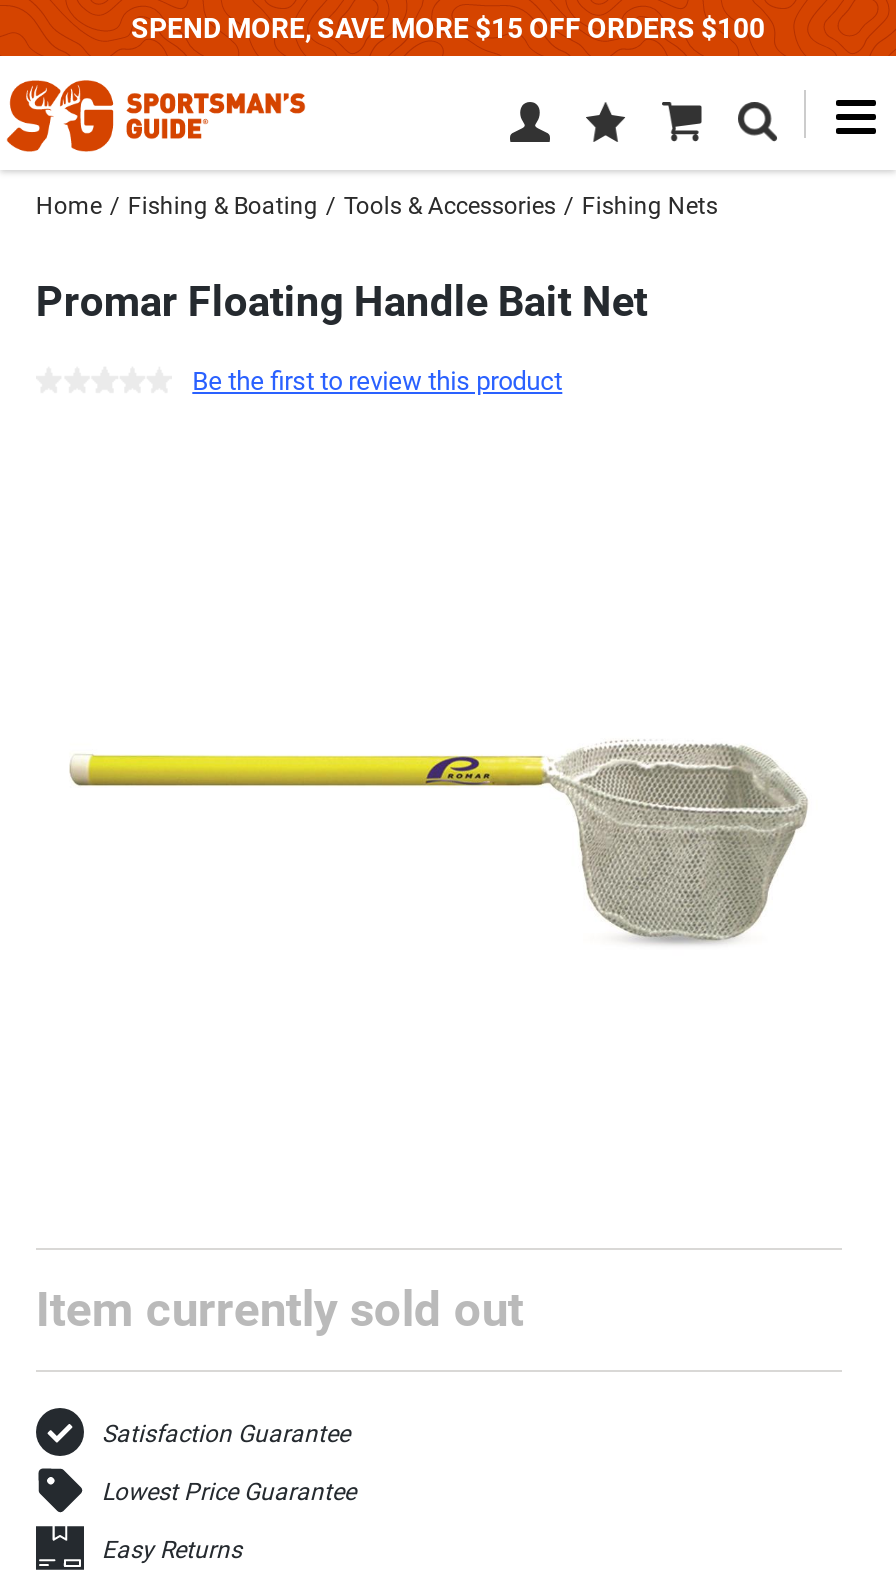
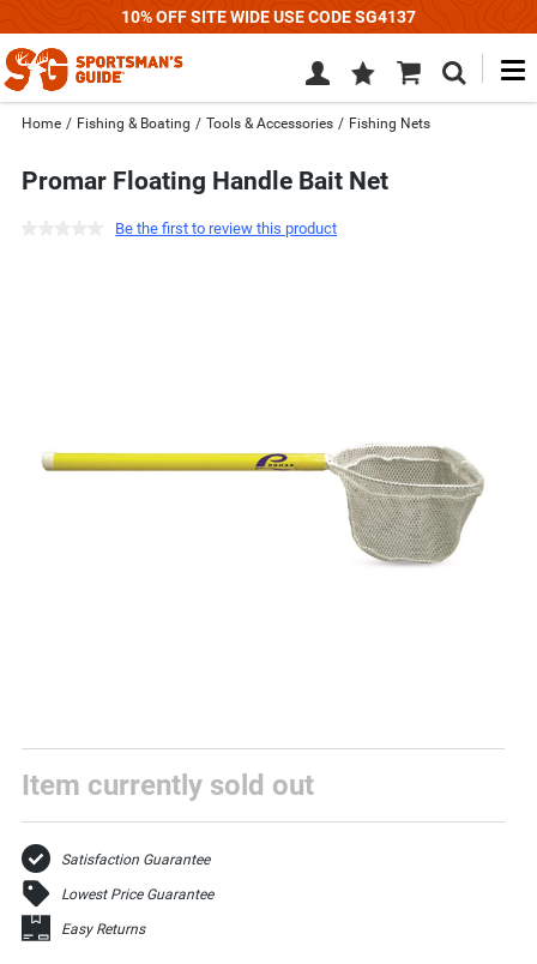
[131,12,765,44] SPEND MORE, SAVE MORE $15 OFF ORDERS $100 -> [121,7,416,26] 10% OFF SITE WIDE USE CODE SG4137

